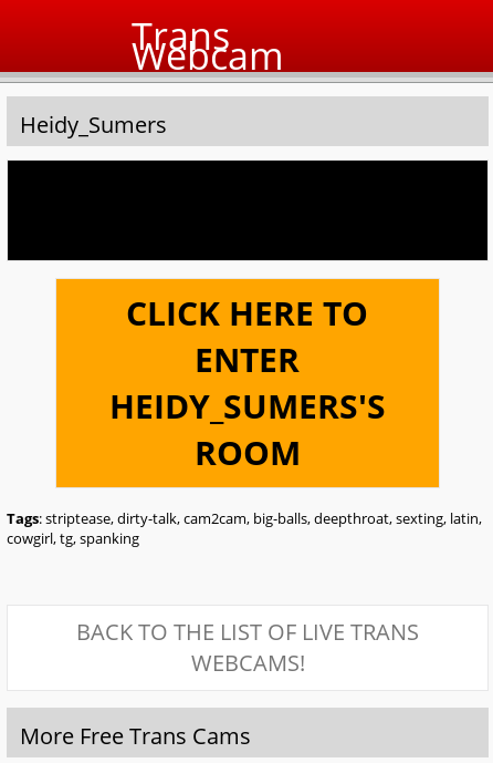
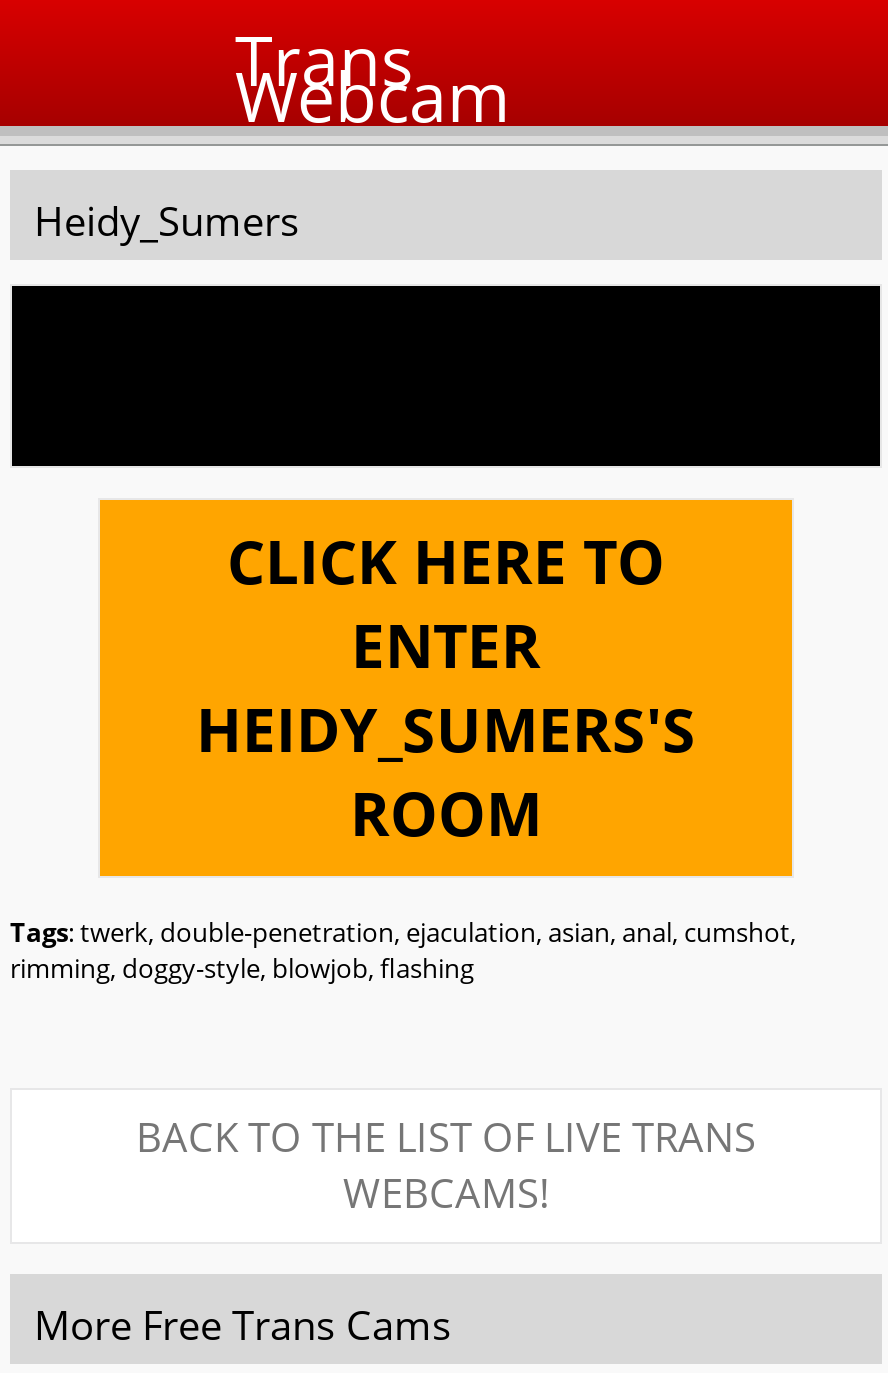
[7,508,482,548] Tags: striptease, dirty-talk, cam2cam, big-balls, deepthroat, sexting, latin, | cowgirl, tg, spanking -> [10,914,796,986] Tags: twerk, double-penetration, ejaculation, asian, anal, cumshot, | rimming, doggy-style, blowjob, flashing

